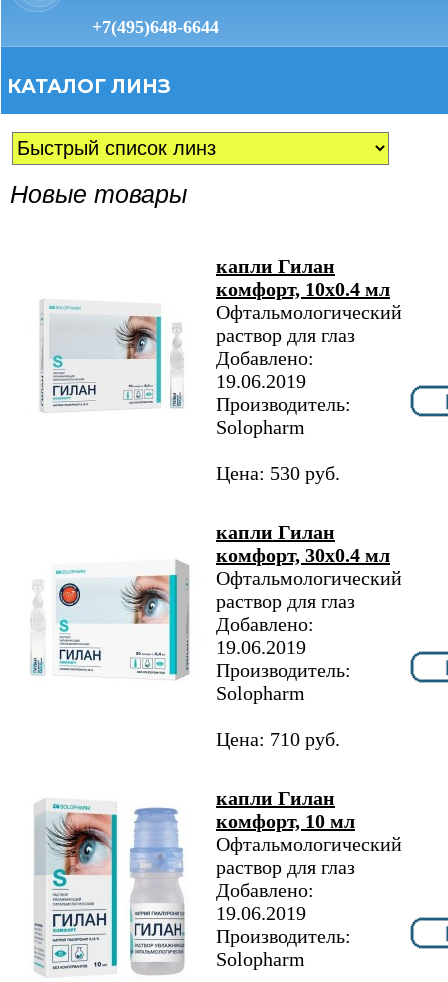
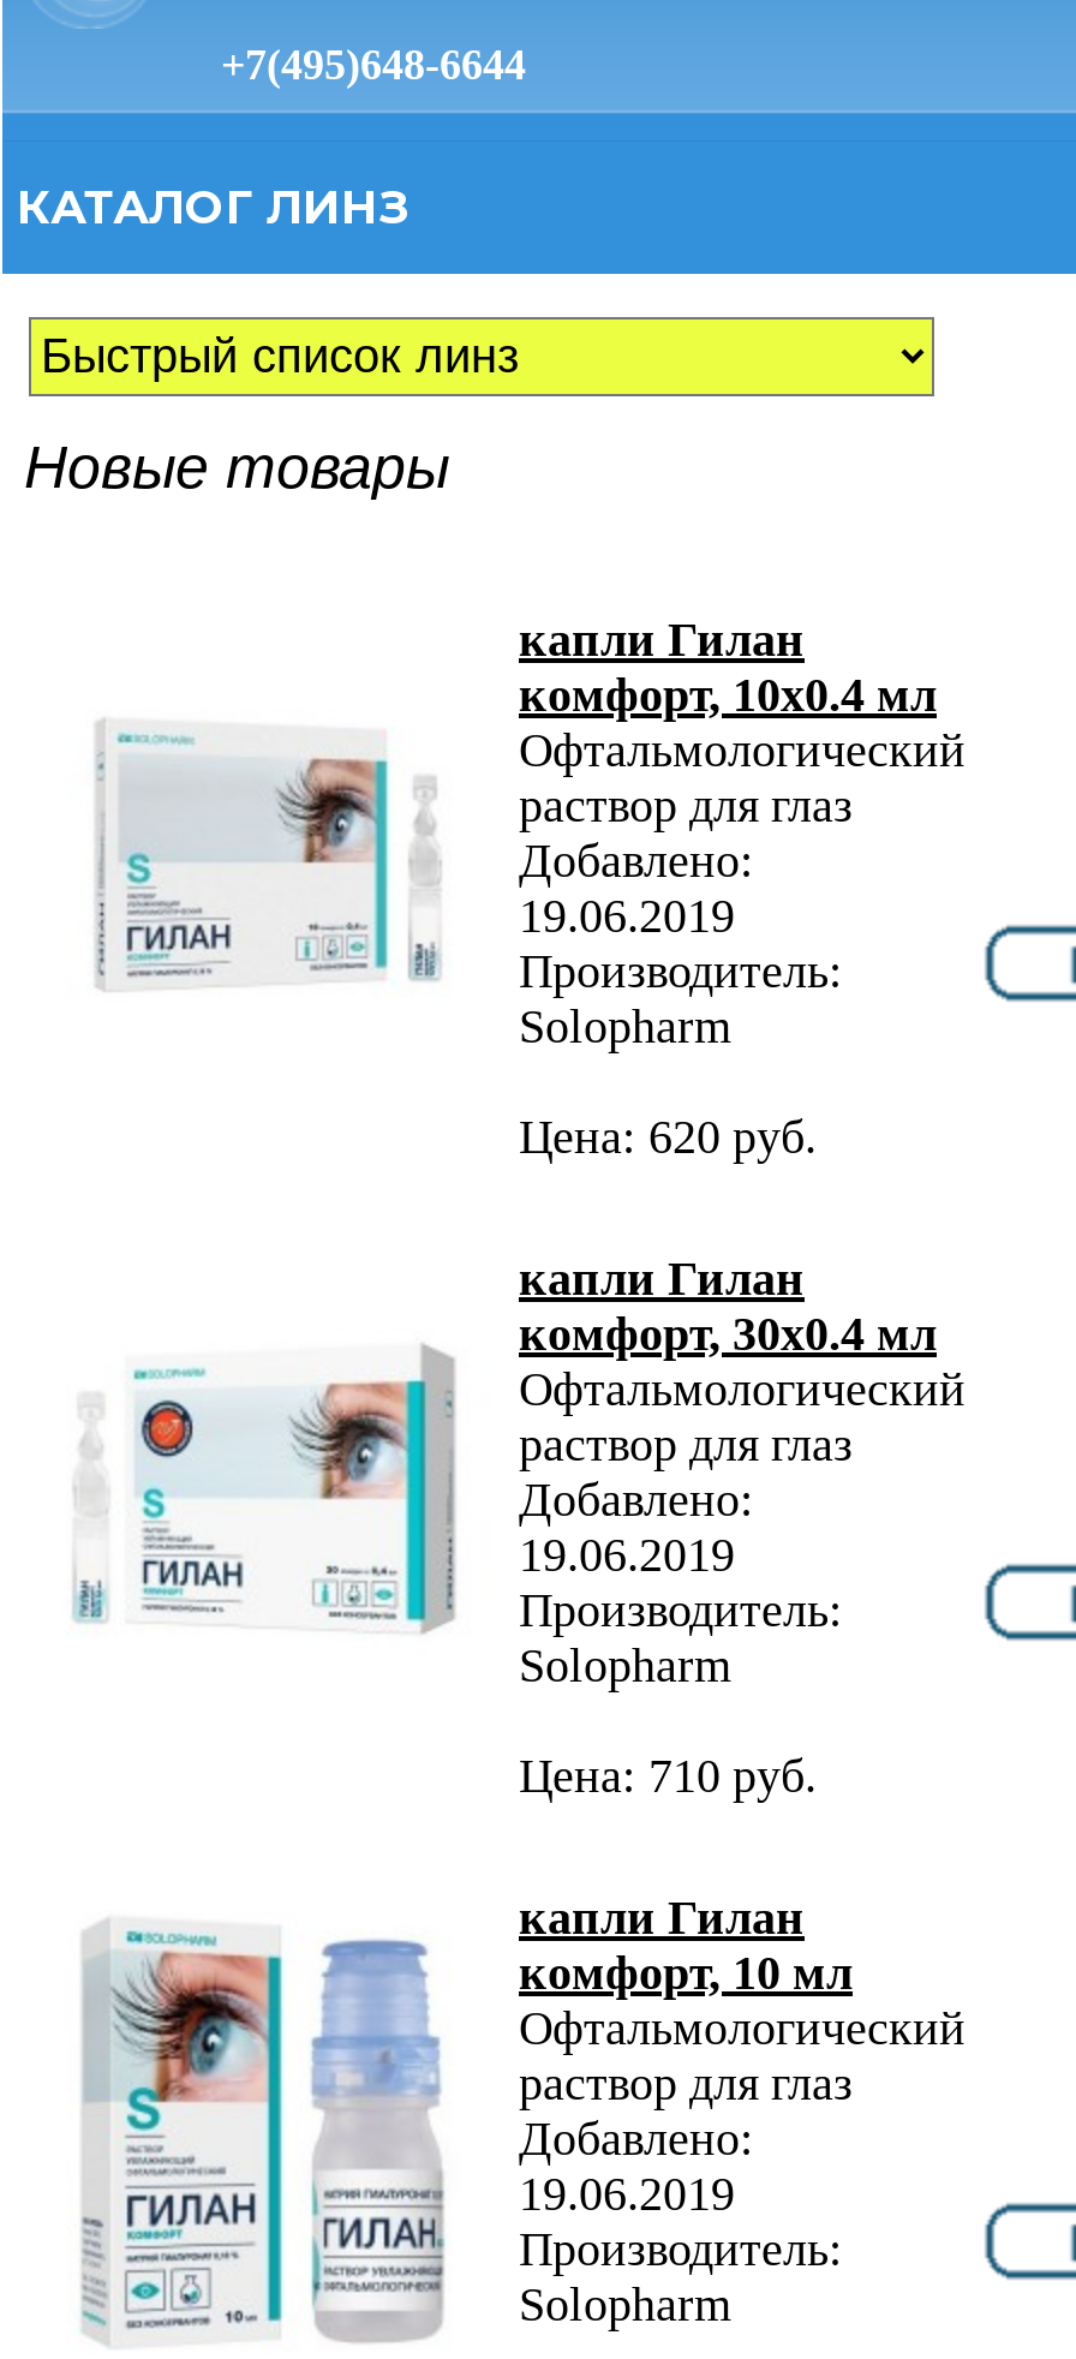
[216,462,340,484] Цена: 530 руб. -> [519,1110,817,1163] Цена: 620 руб.

